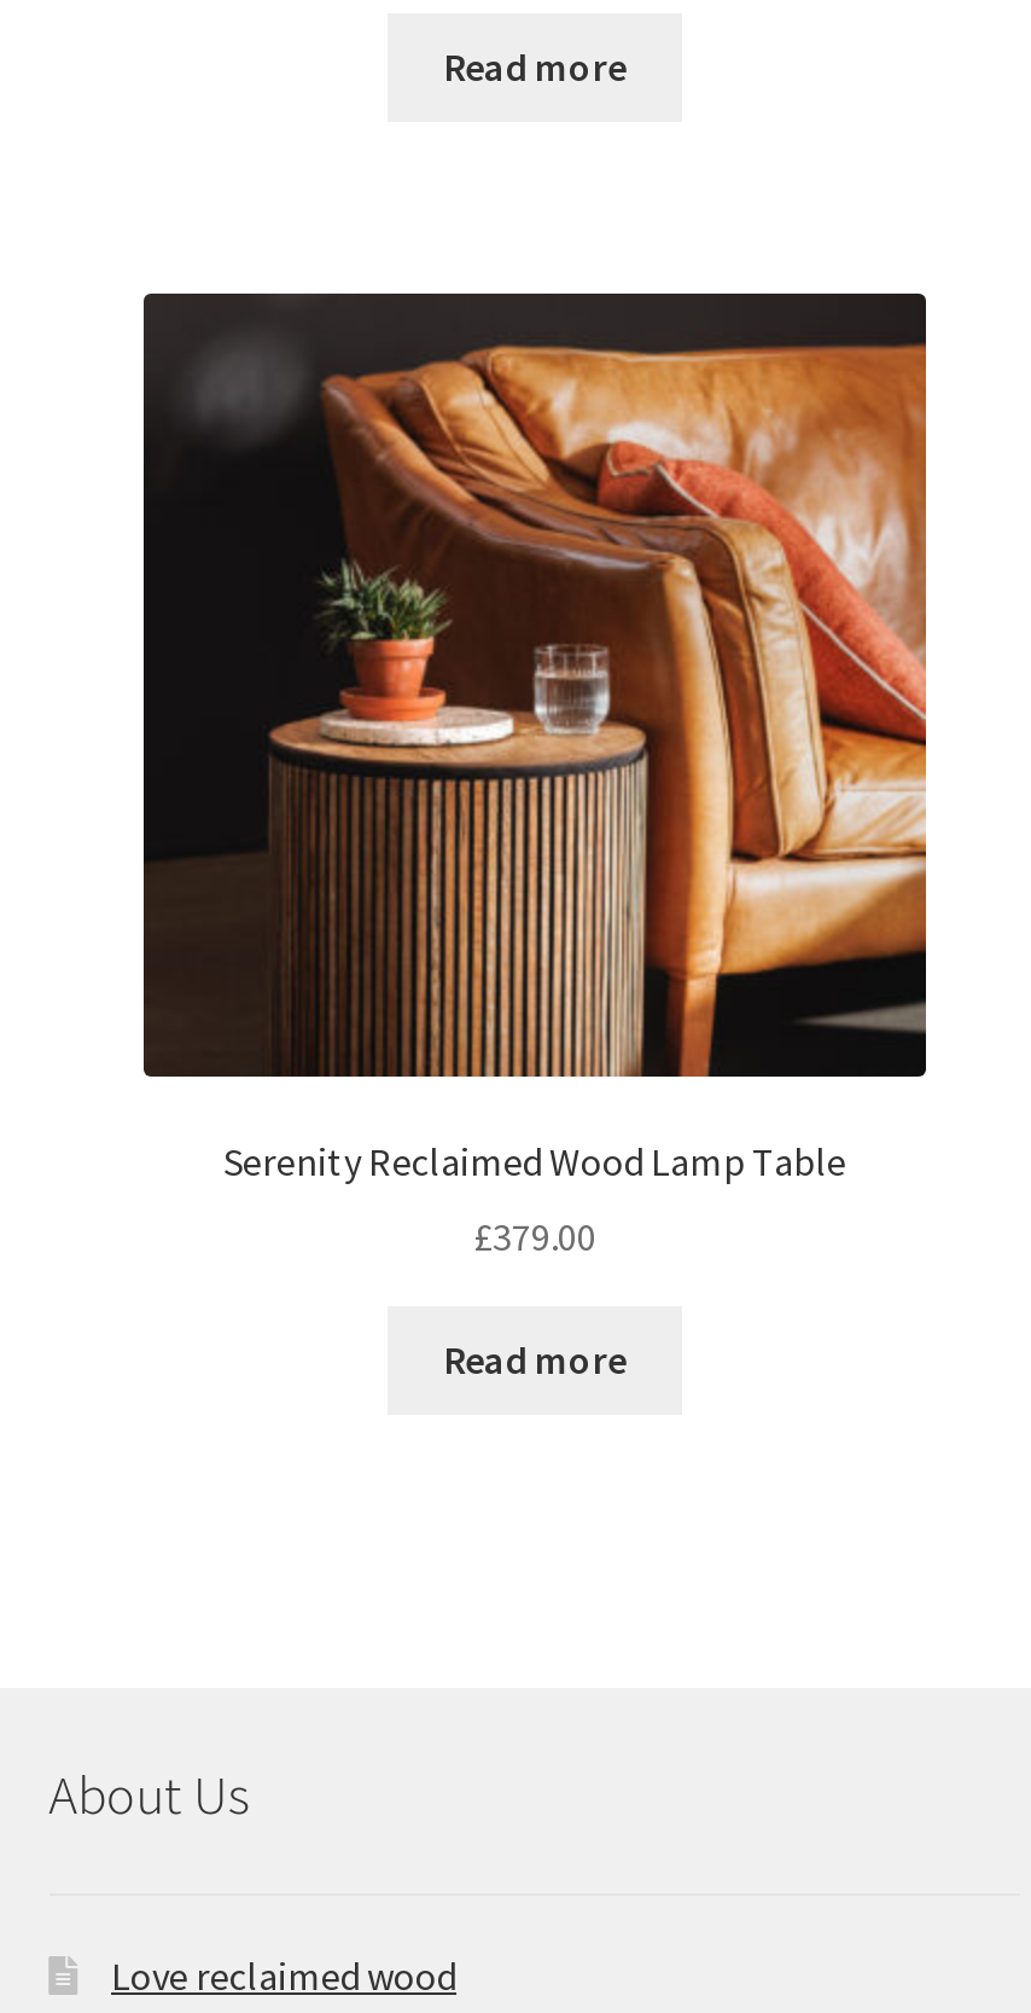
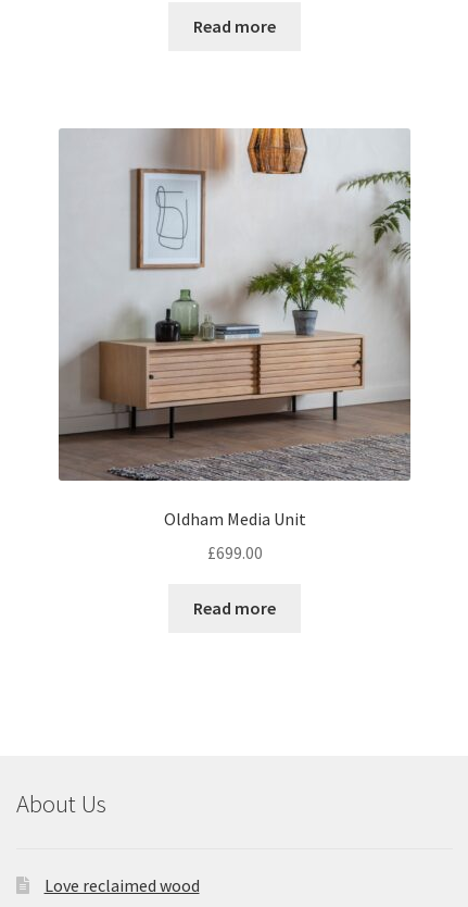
[141,291,928,1186] [image] | Serenity Reclaimed Wood Lamp Table -> [58,127,412,530] [image] | Oldham Media Unit
[473,1211,596,1260] £379.00 -> [207,541,262,563] £699.00

